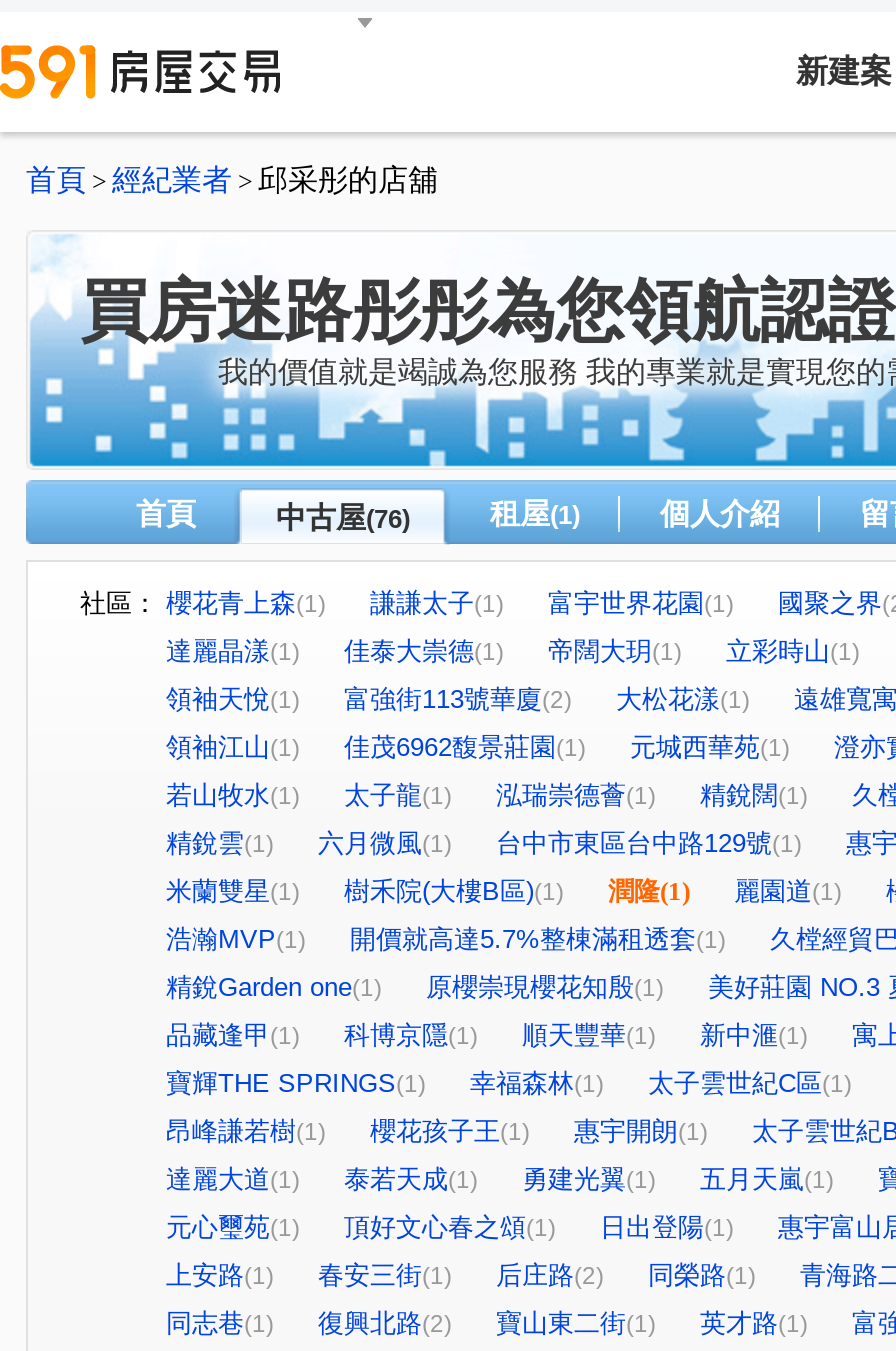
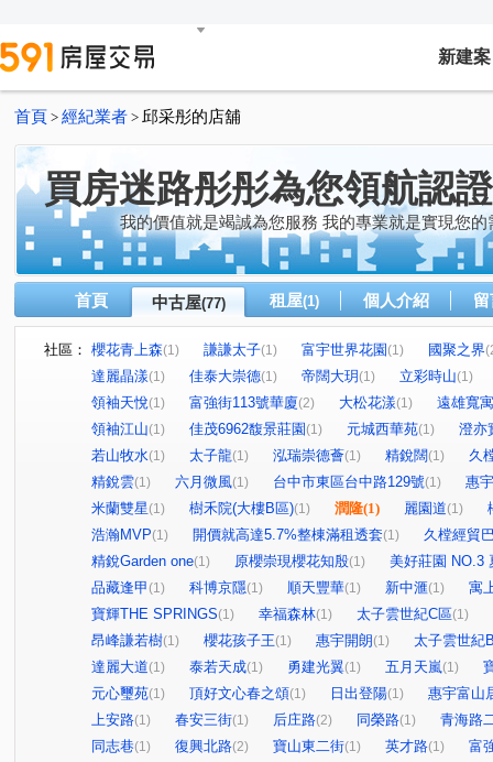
[276,500,410,534] 中古屋(76) -> [152,293,226,312] 中古屋(77)

